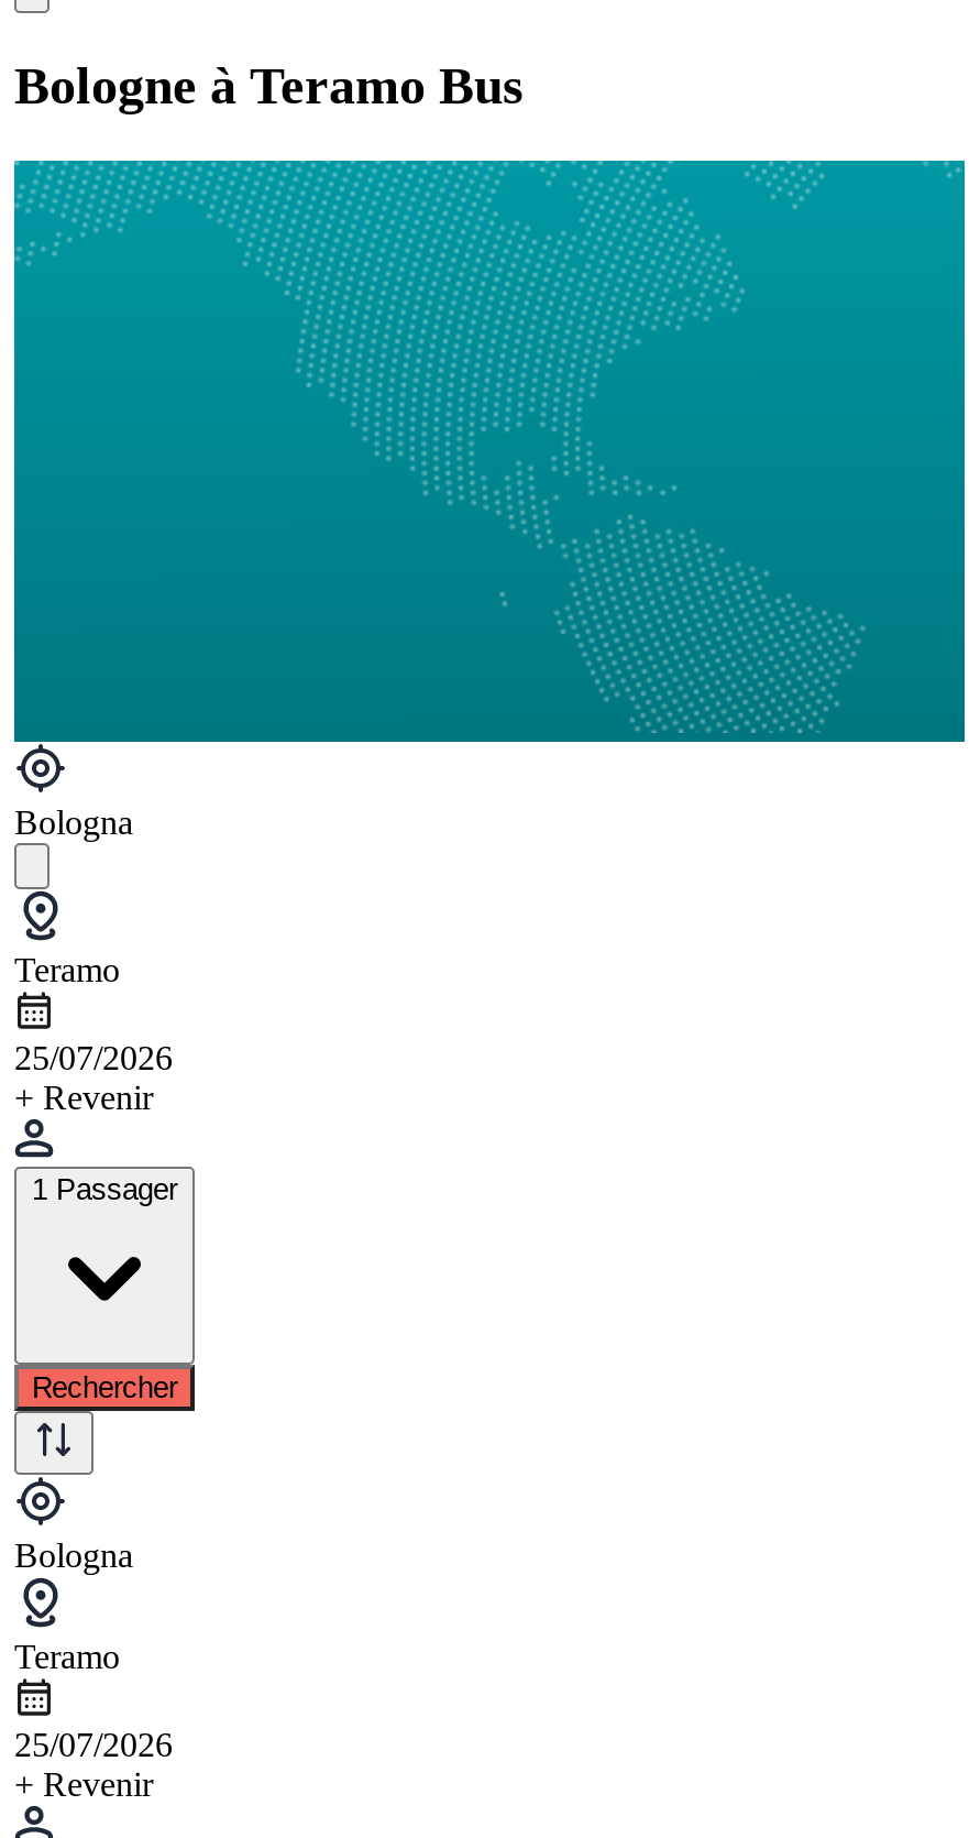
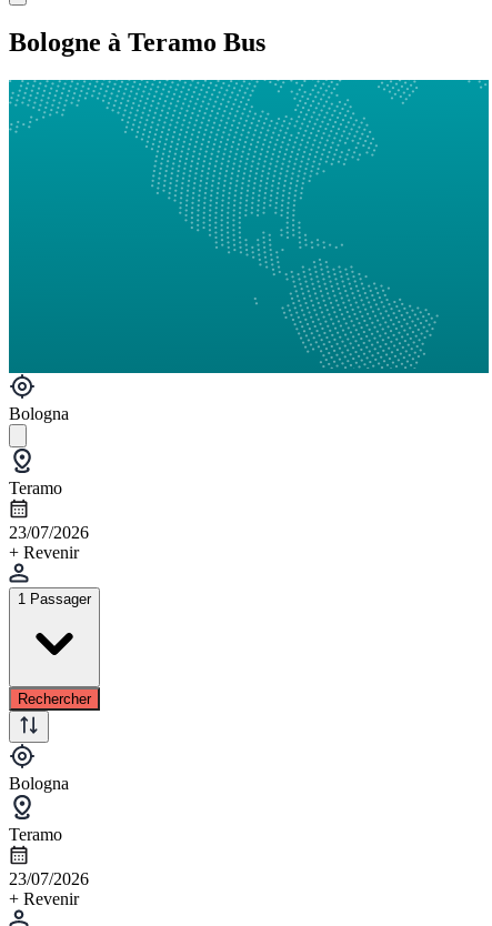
[14,1039,173,1076] 25/07/2026 -> [9,523,89,542] 23/07/2026
[14,1725,173,1763] 25/07/2026 -> [9,869,89,888] 23/07/2026

